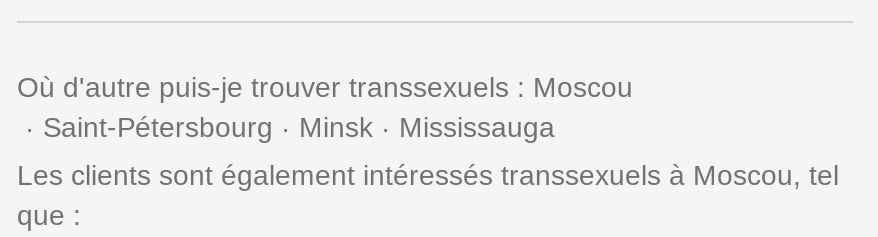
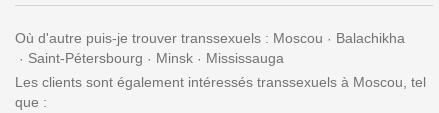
none -> [336,30,405,46] Balachikha

